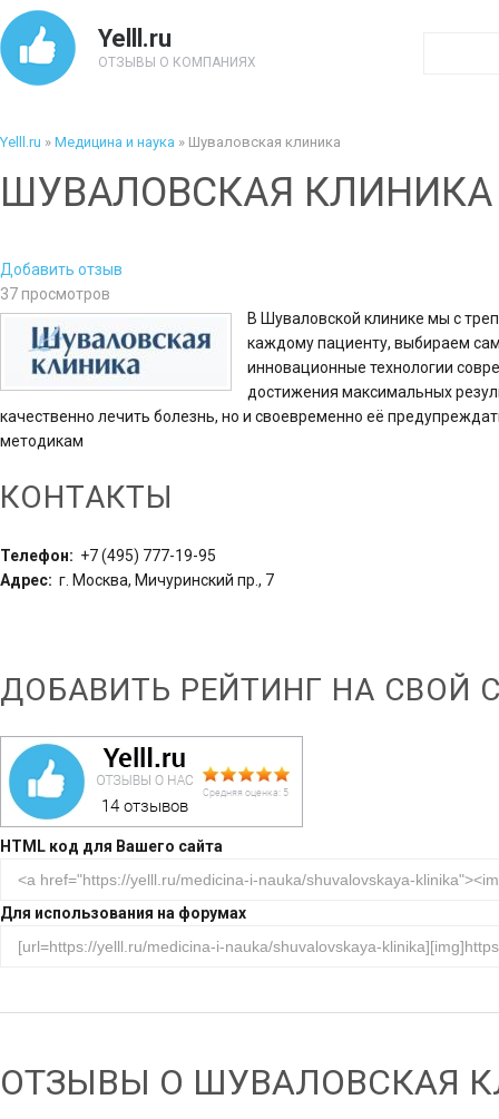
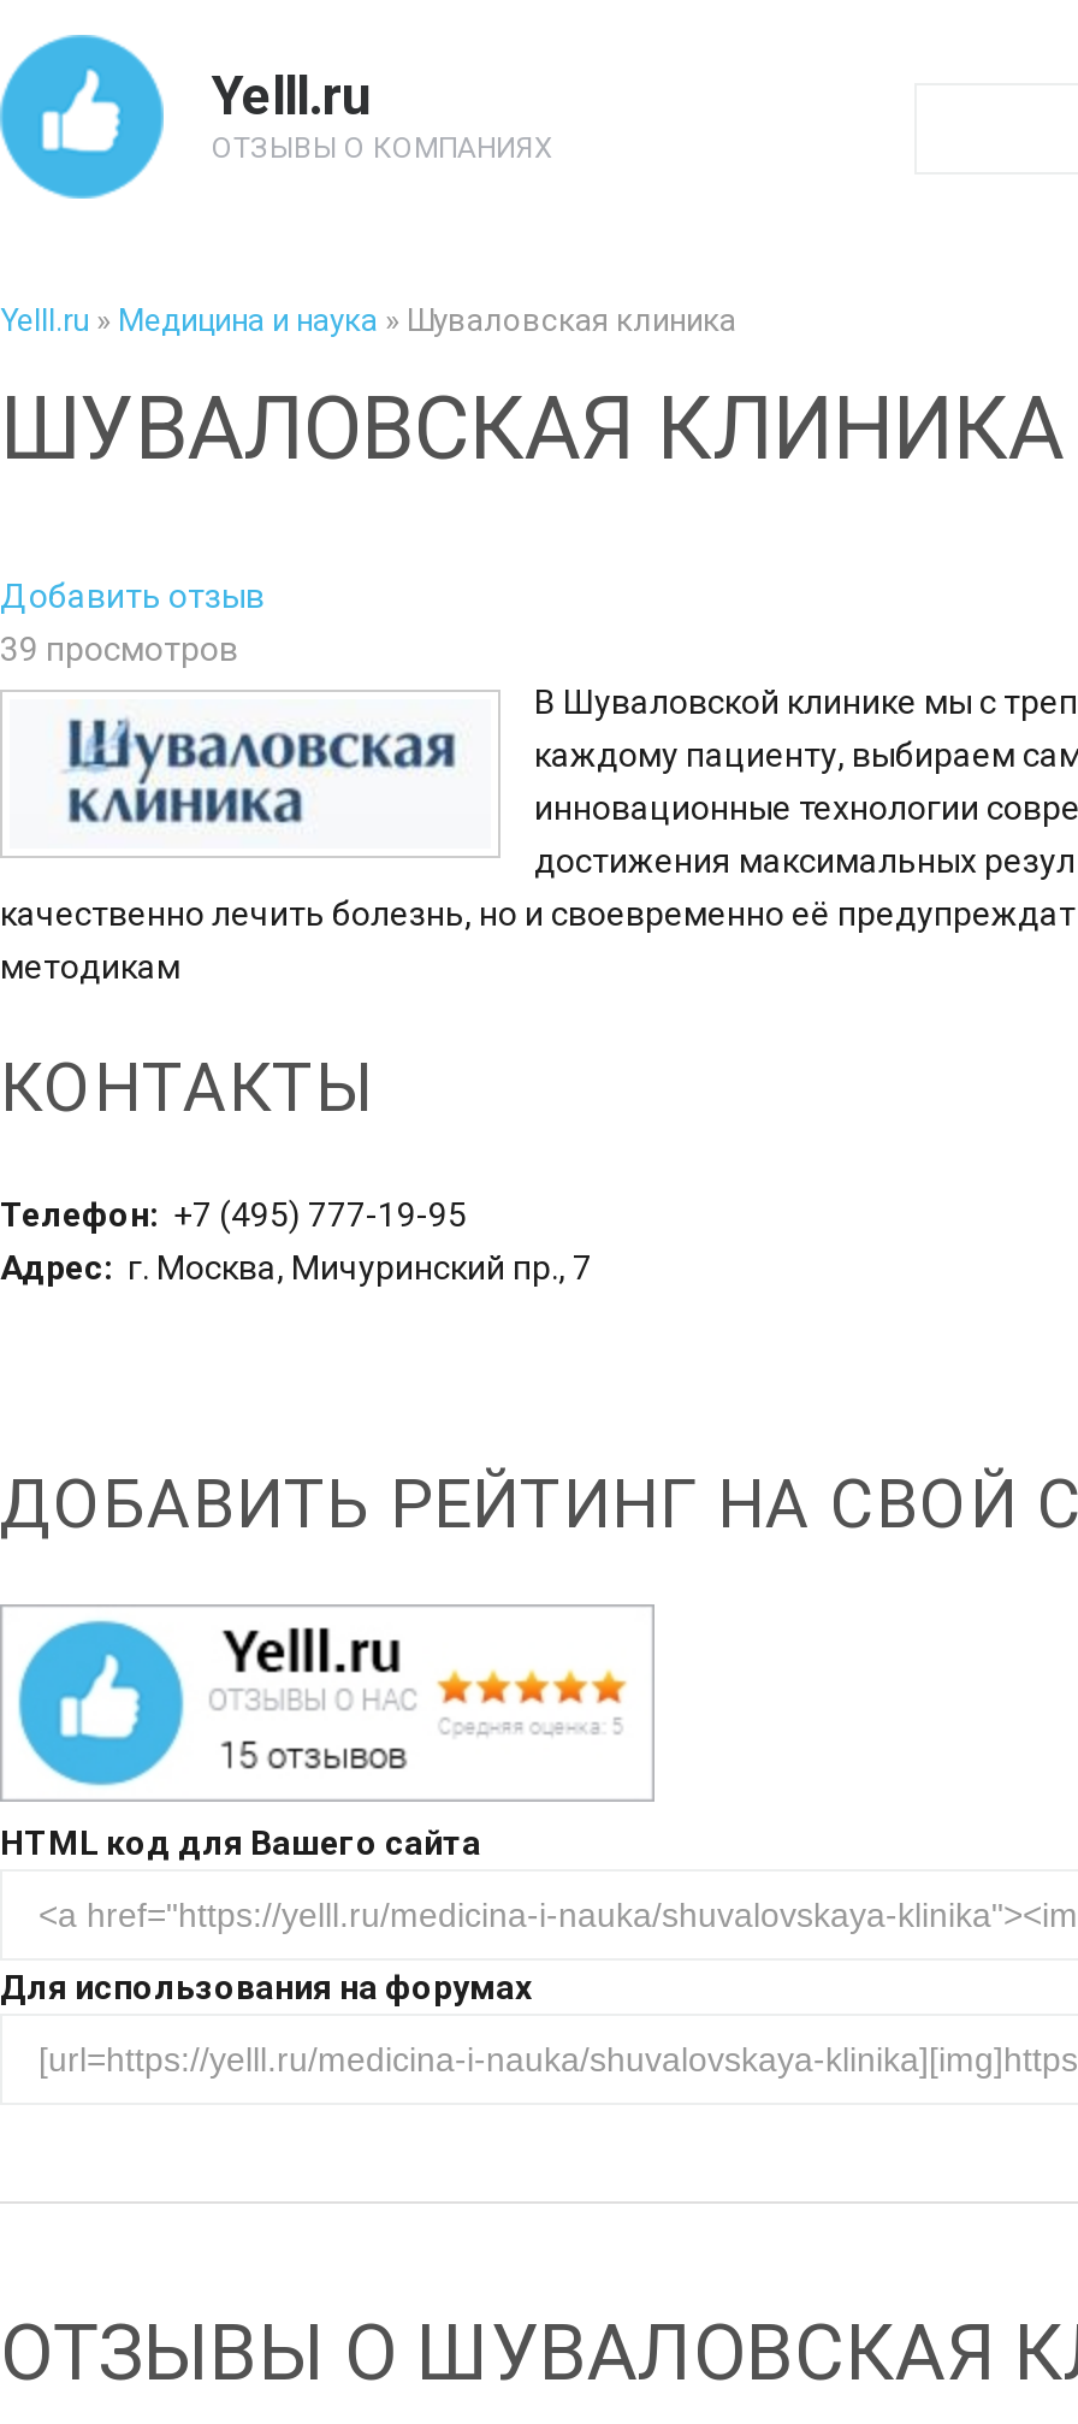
[0,285,110,303] 37 просмотров -> [0,629,238,668] 39 просмотров

